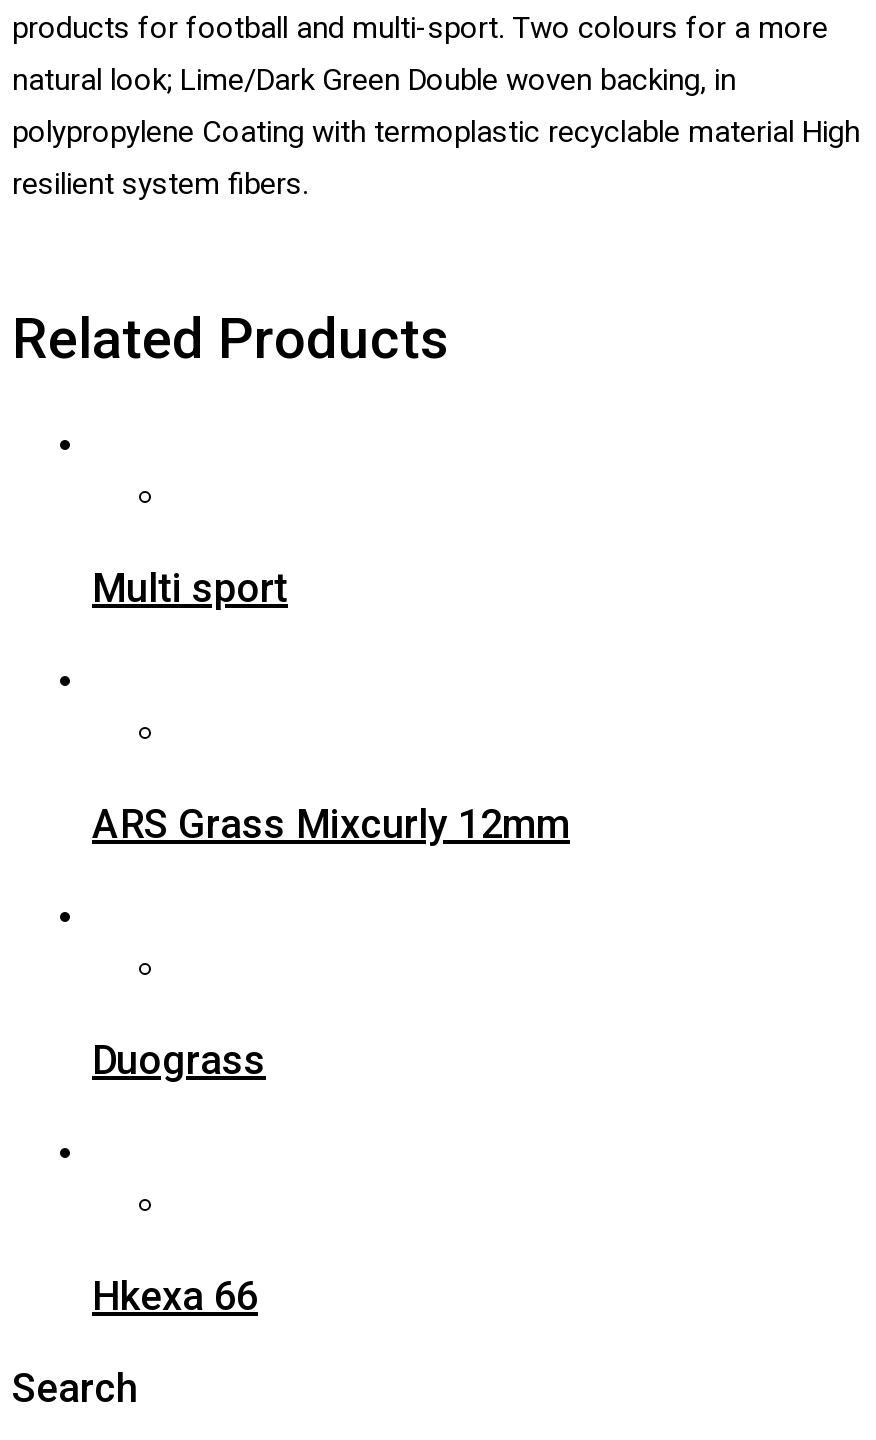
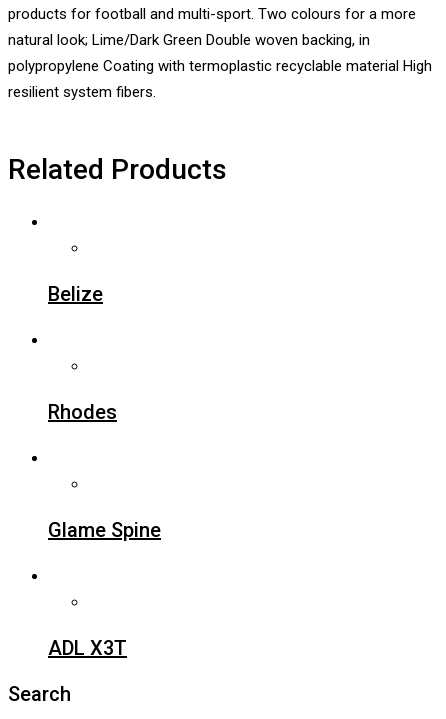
[92,563,288,611] Multi sport -> [48,281,103,305] Belize
[92,799,570,847] ARS Grass Mixcurly 12mm -> [48,399,117,423] Rhodes
[92,1035,266,1083] Duograss -> [48,517,161,541] Glame Spine
[92,1271,258,1319] Hkexa 66 -> [48,635,127,659] ADL X3T

